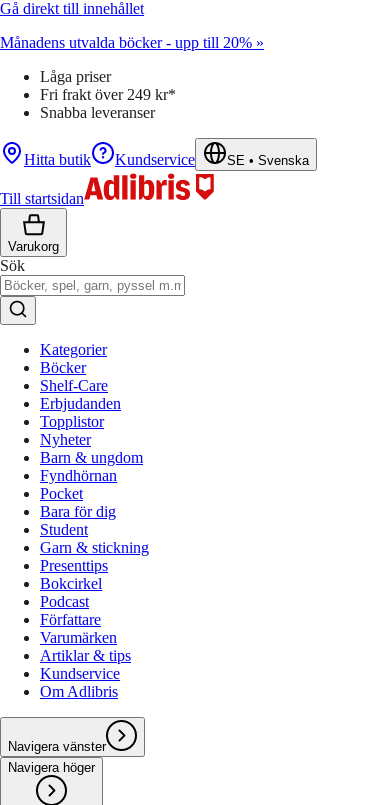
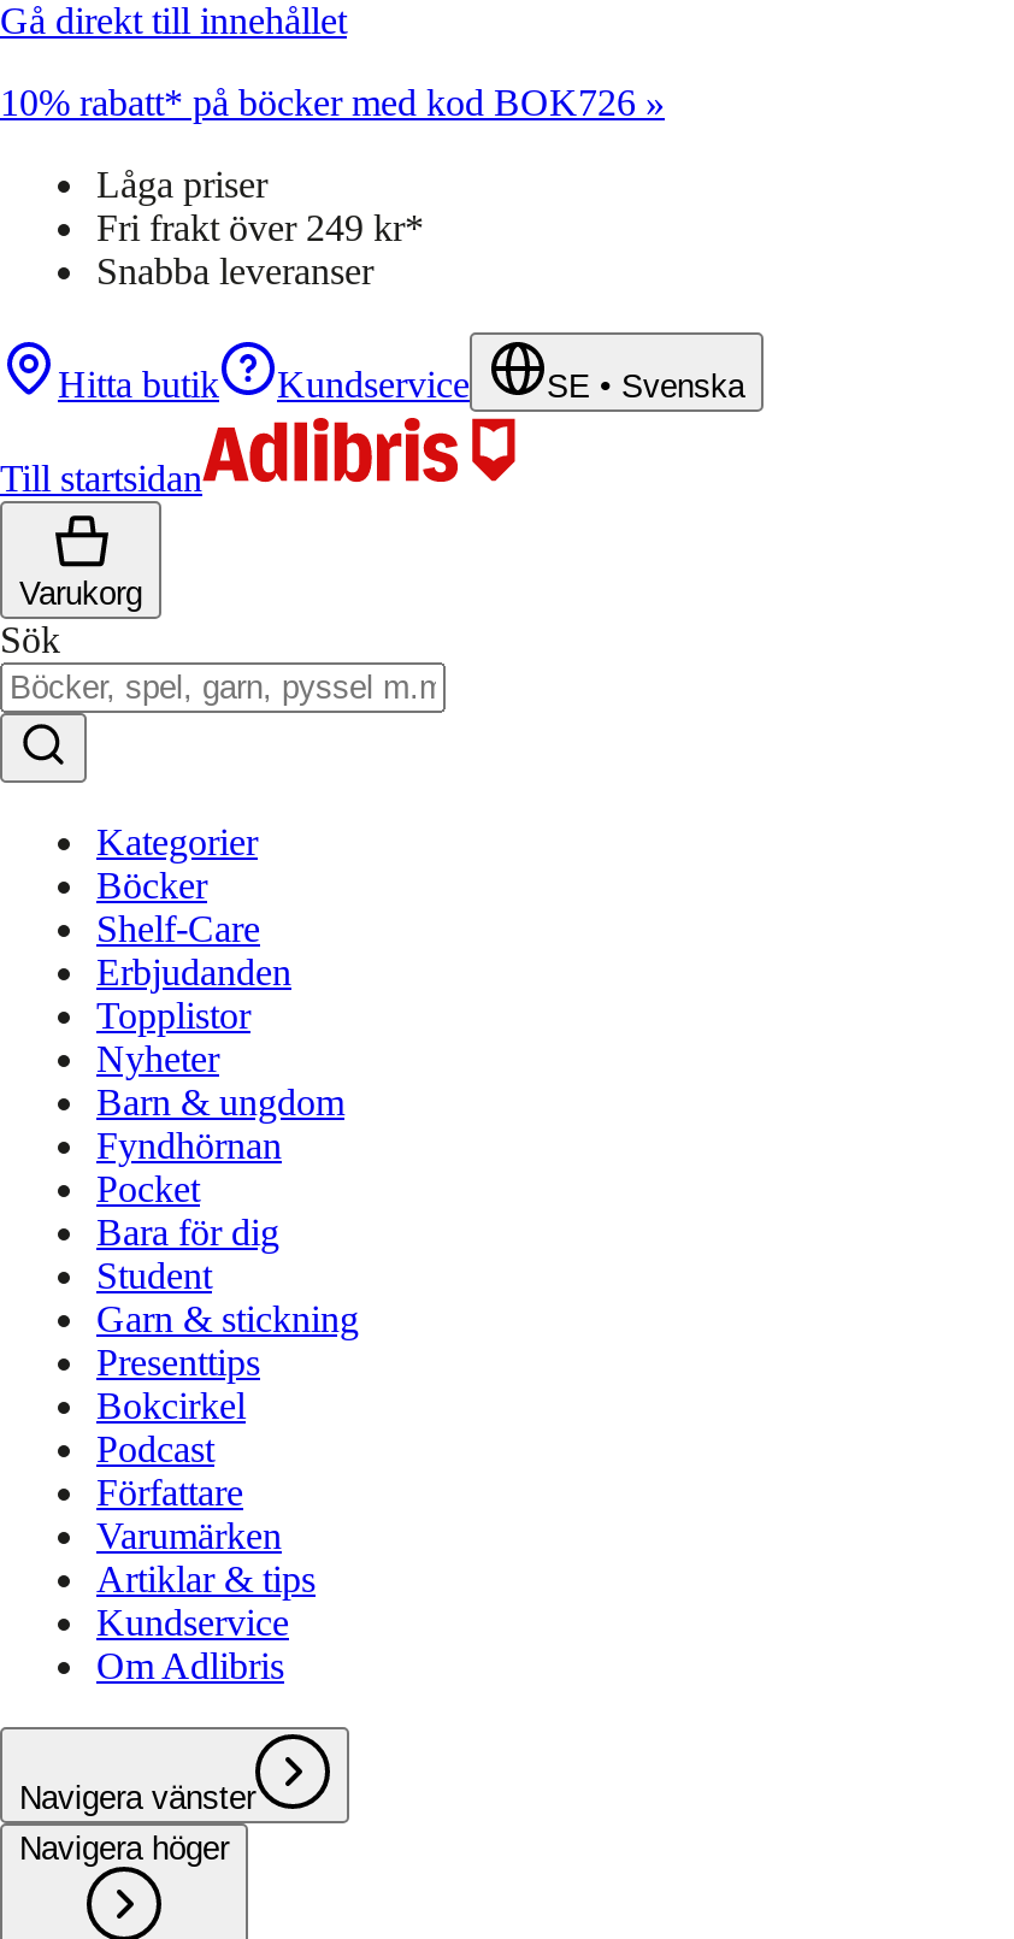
[0,34,264,51] Månadens utvalda böcker - upp till 20% » -> [0,82,665,123] 10% rabatt* på böcker med kod BOK726 »

